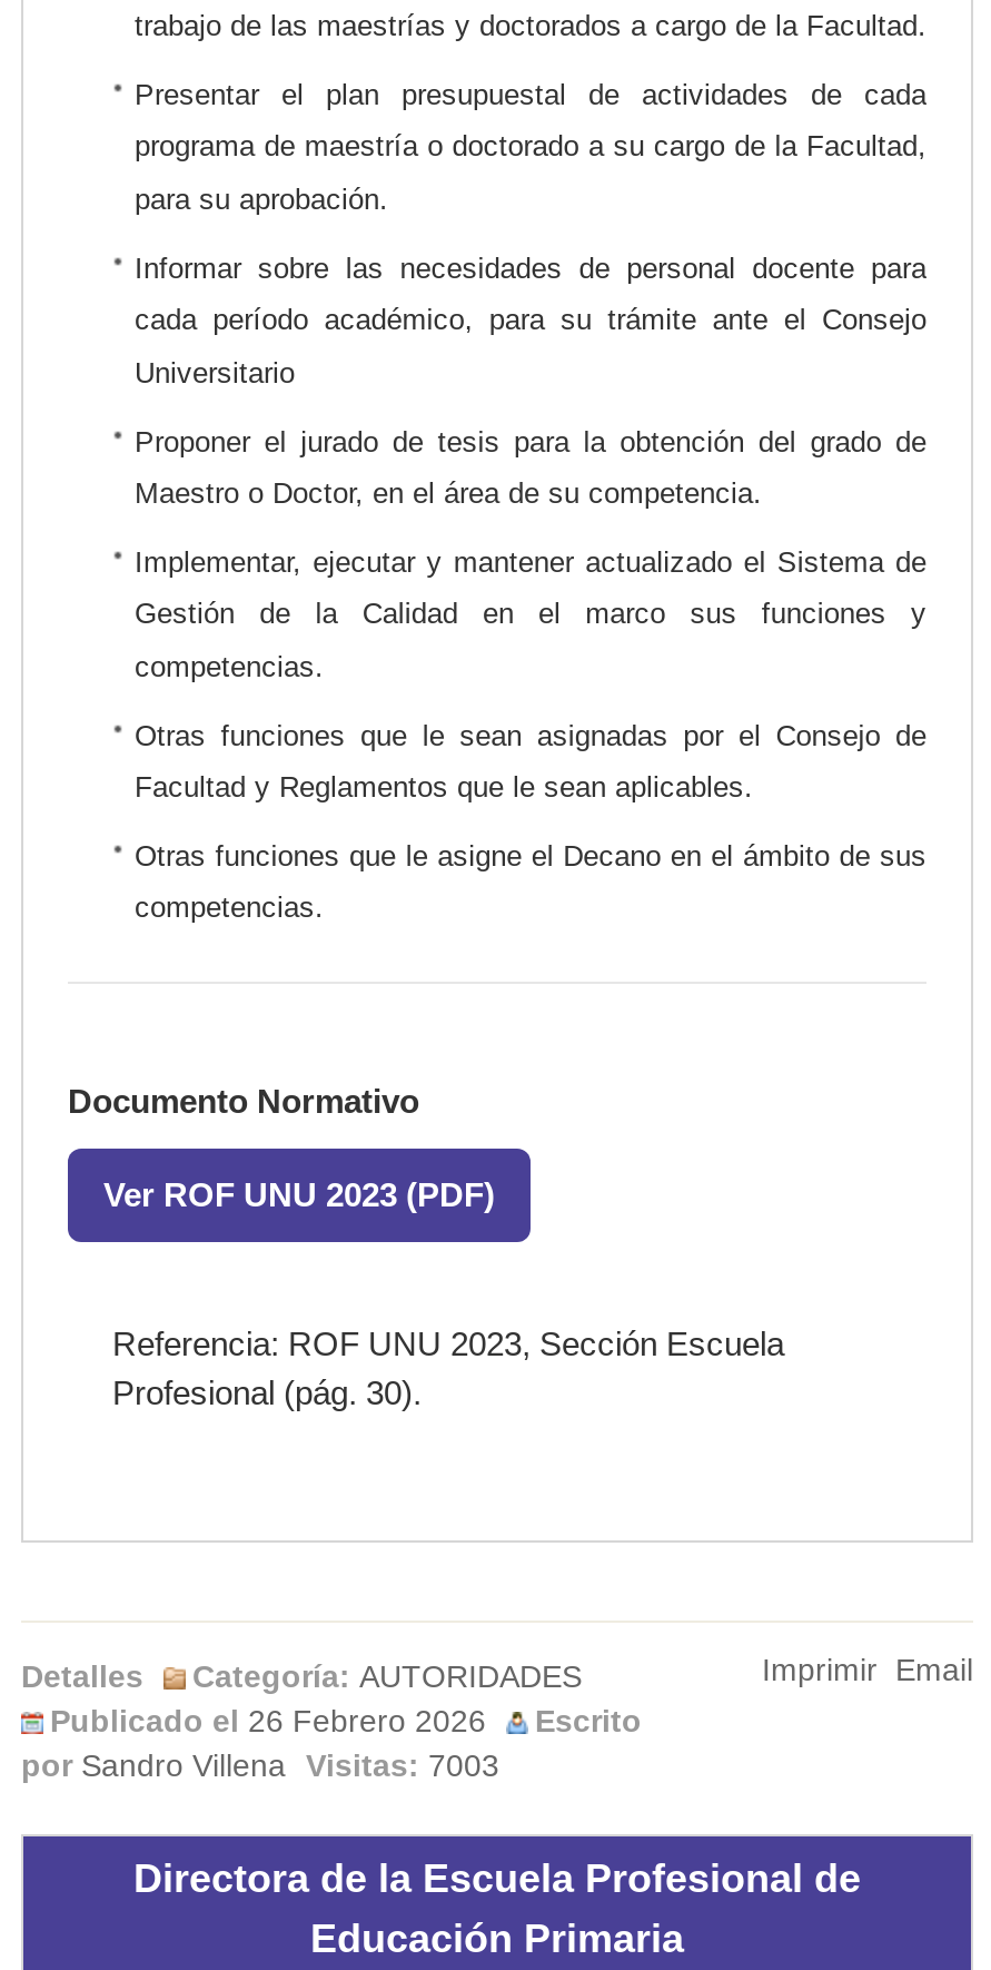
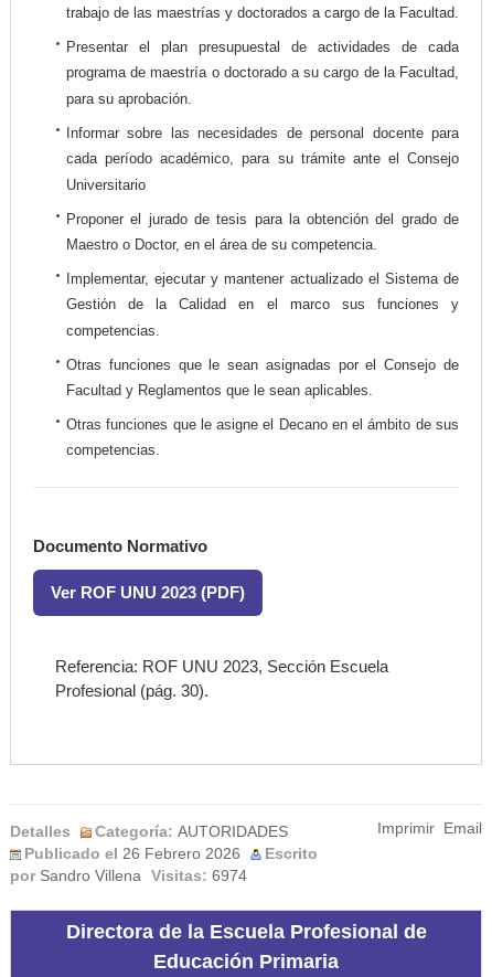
[21,1750,499,1784] por Sandro Villena Visitas: 7003 -> [10,868,247,885] por Sandro Villena Visitas: 6974

